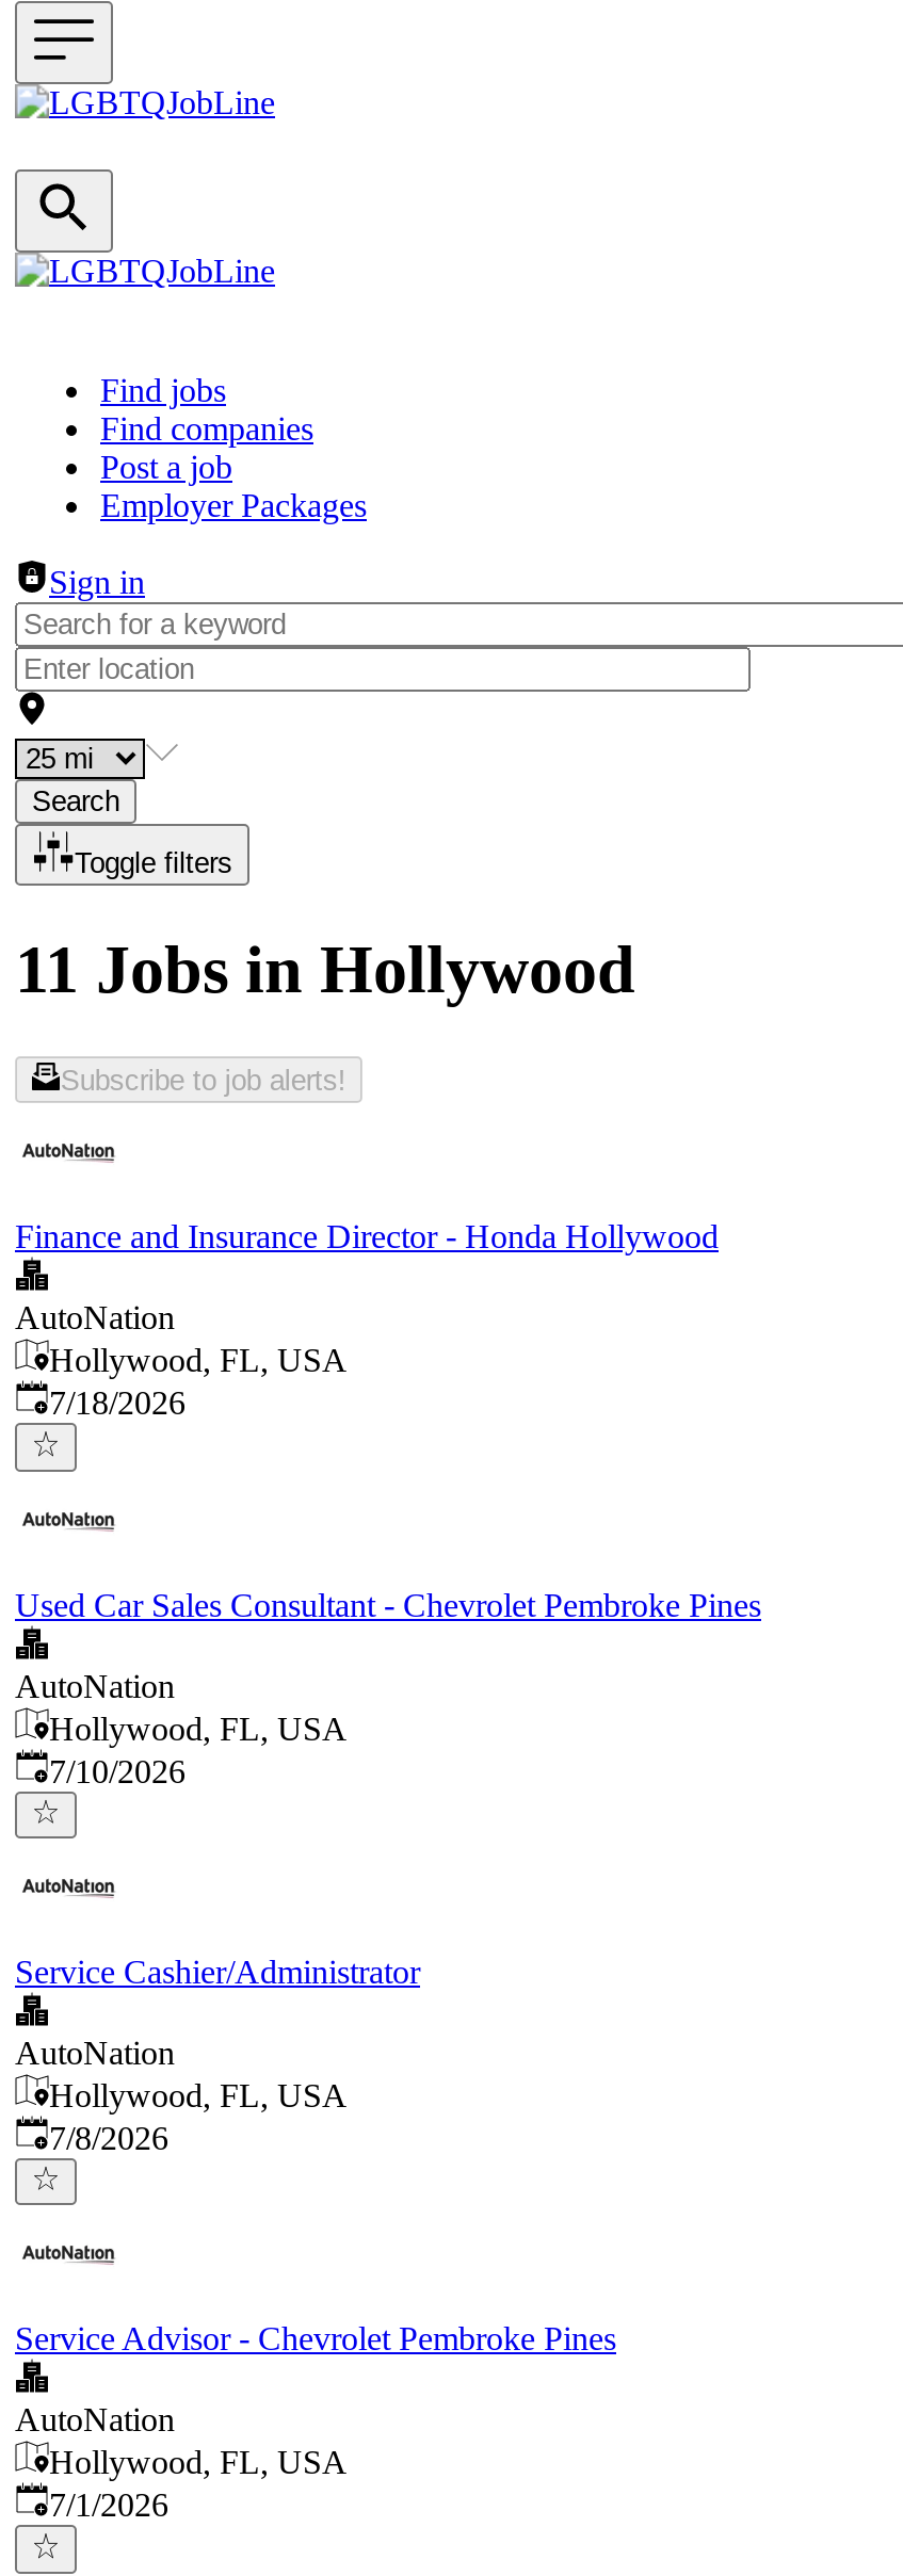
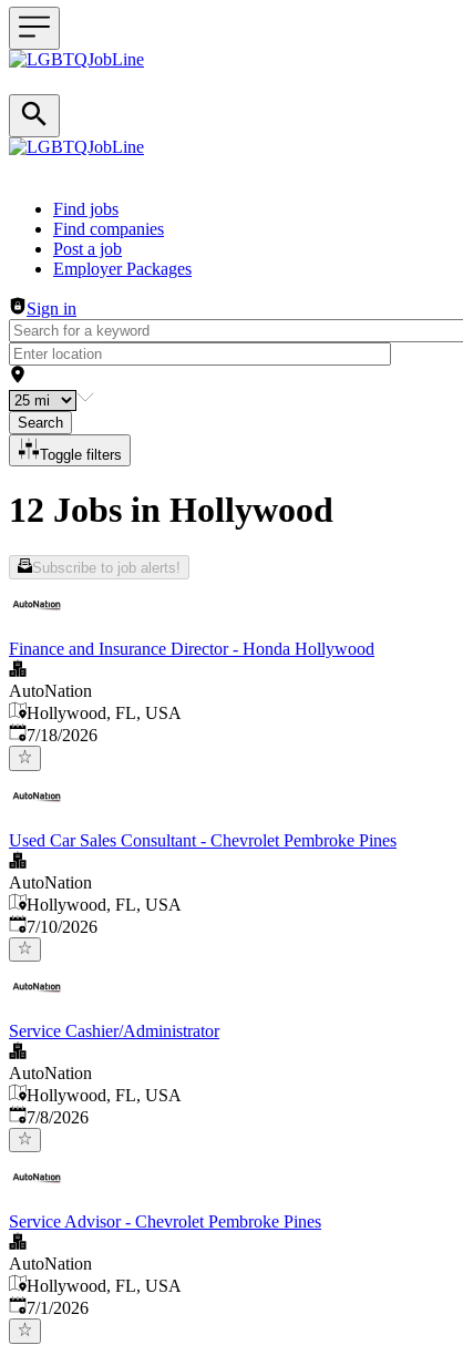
[15,931,635,1008] 11 Jobs in Hollywood -> [9,490,333,530] 12 Jobs in Hollywood

